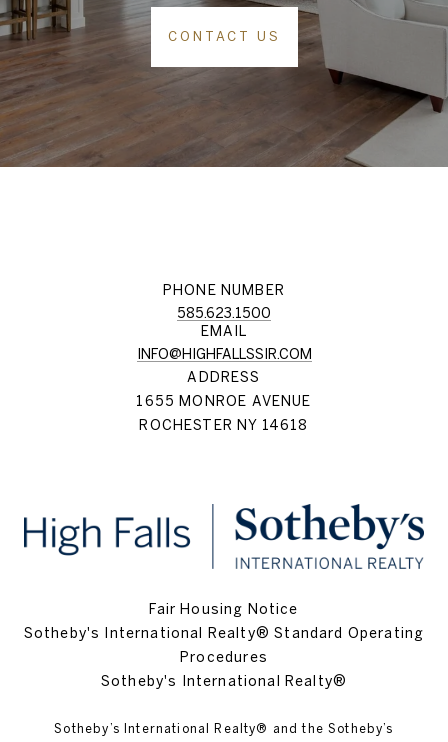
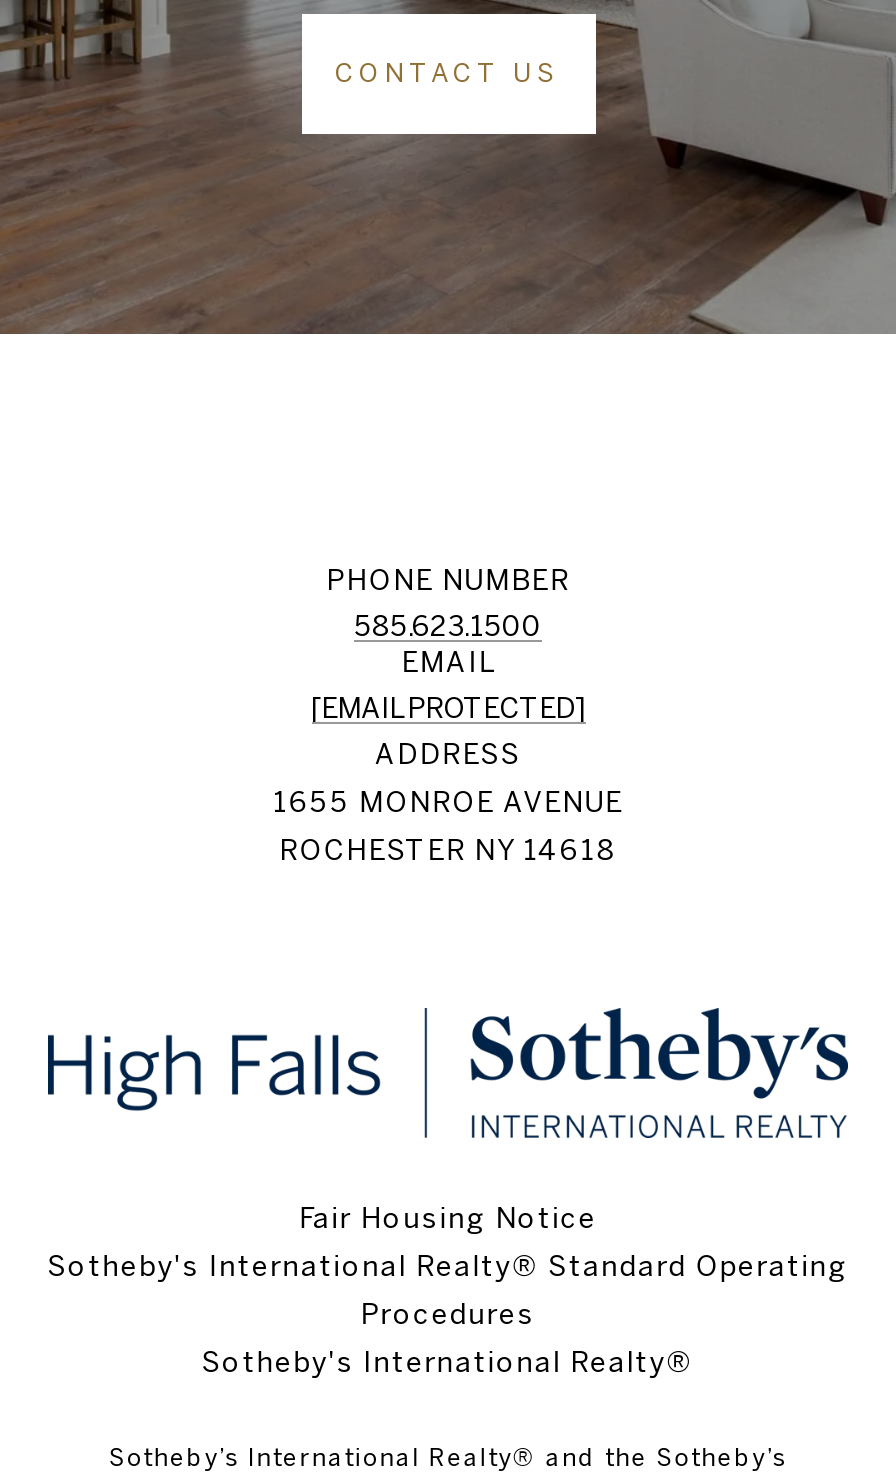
[136,346,311,362] INFO@HIGHFALLSSIR.COM -> [311,692,585,724] [EMAIL PROTECTED]

